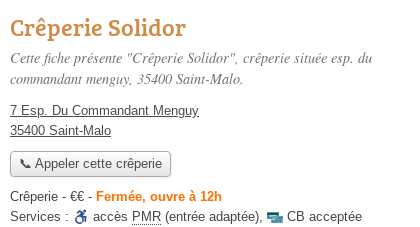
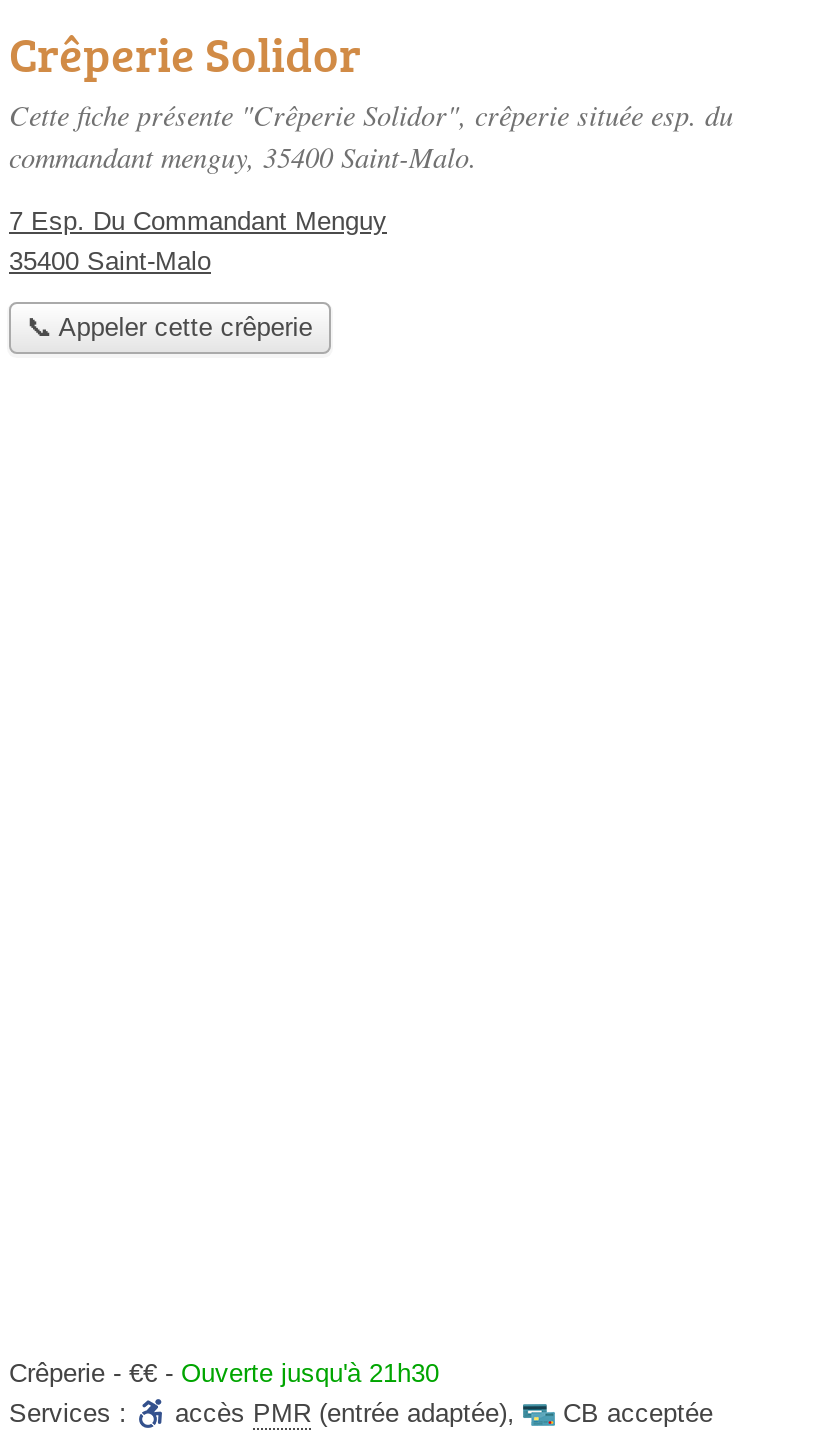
[10,189,222,204] Crêperie - €€- Fermée, ouvre à 12h -> [9,1359,439,1389] Crêperie - €€- Ouverte jusqu'à 21h30

